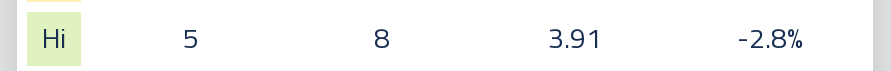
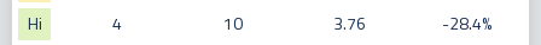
[183,16,199,58] 5 -> [112,11,122,36] 4
[374,16,390,58] 8 -> [223,11,242,36] 10
[548,16,602,58] 3.91 -> [333,11,365,36] 3.76
[737,16,803,58] -2.8% -> [442,11,491,36] -28.4%

